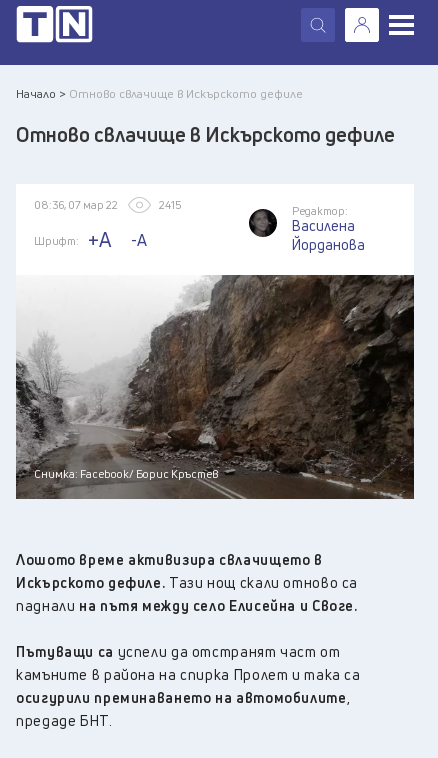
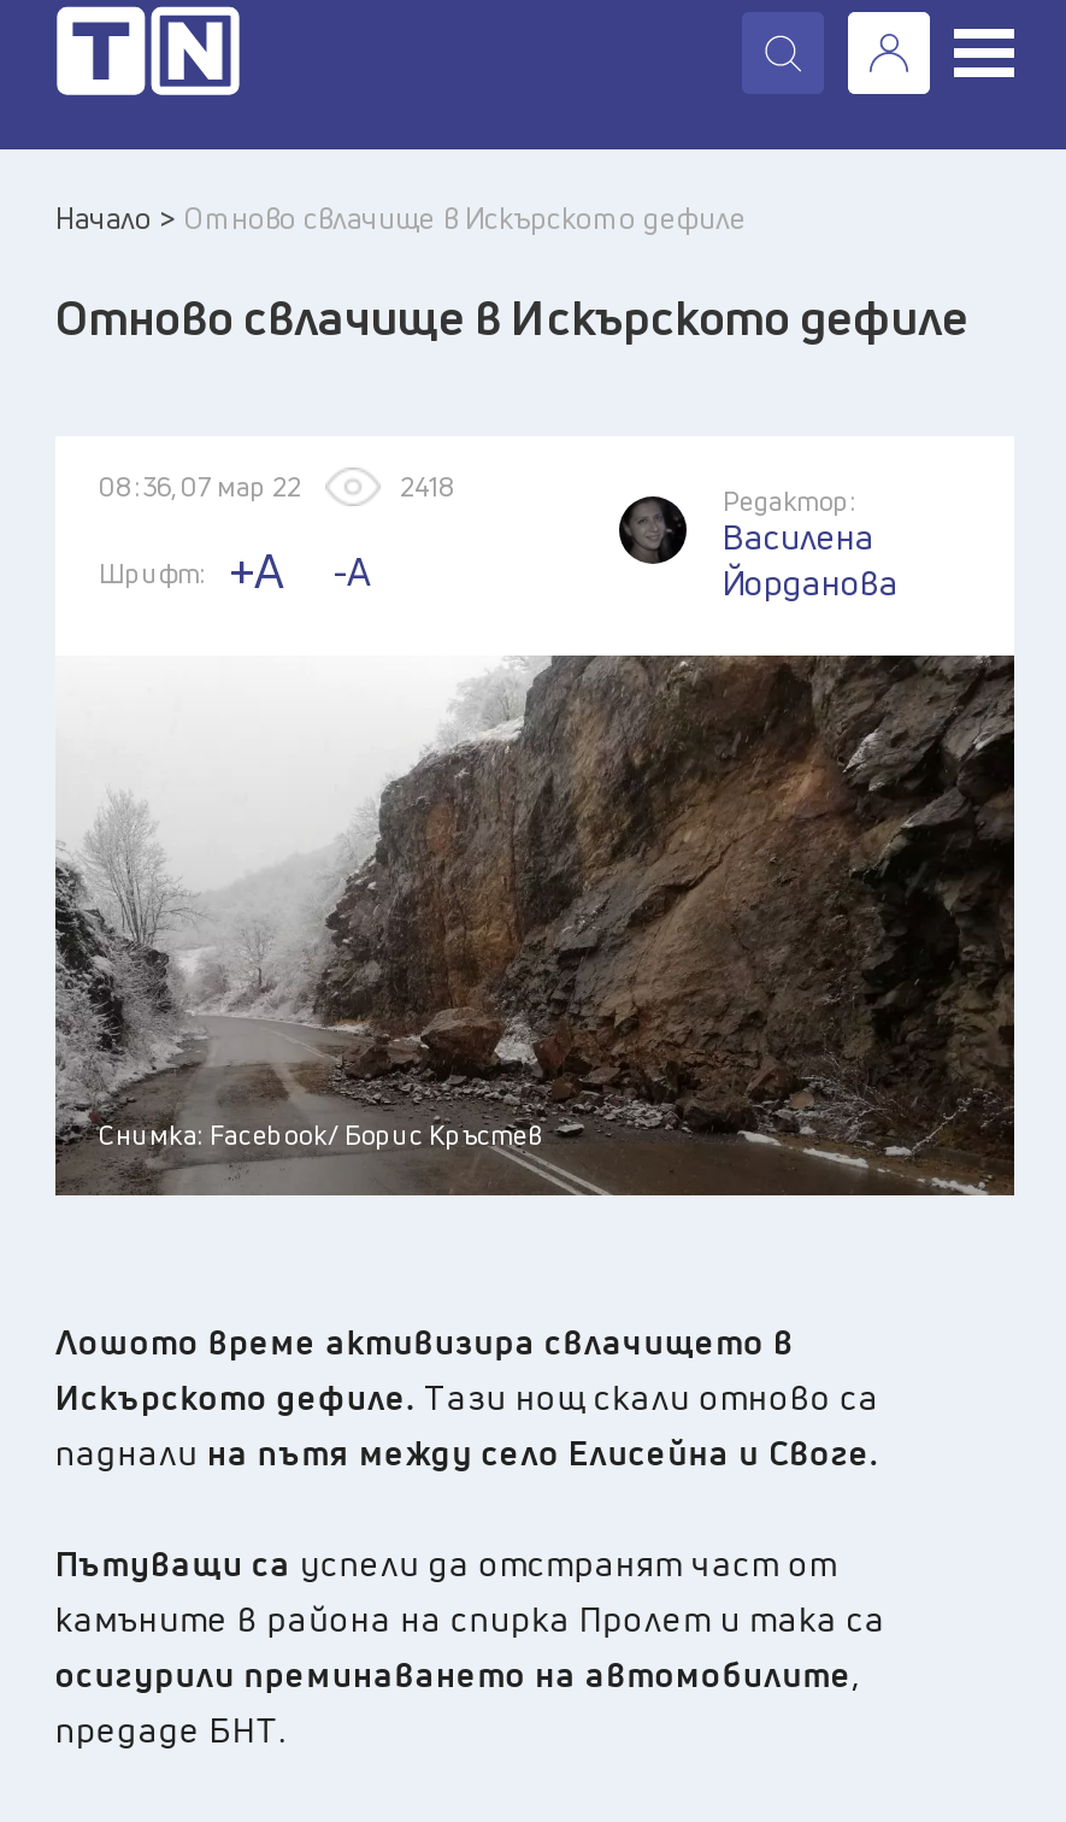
[159,197,181,212] 2415 -> [400,468,458,504] 2418

